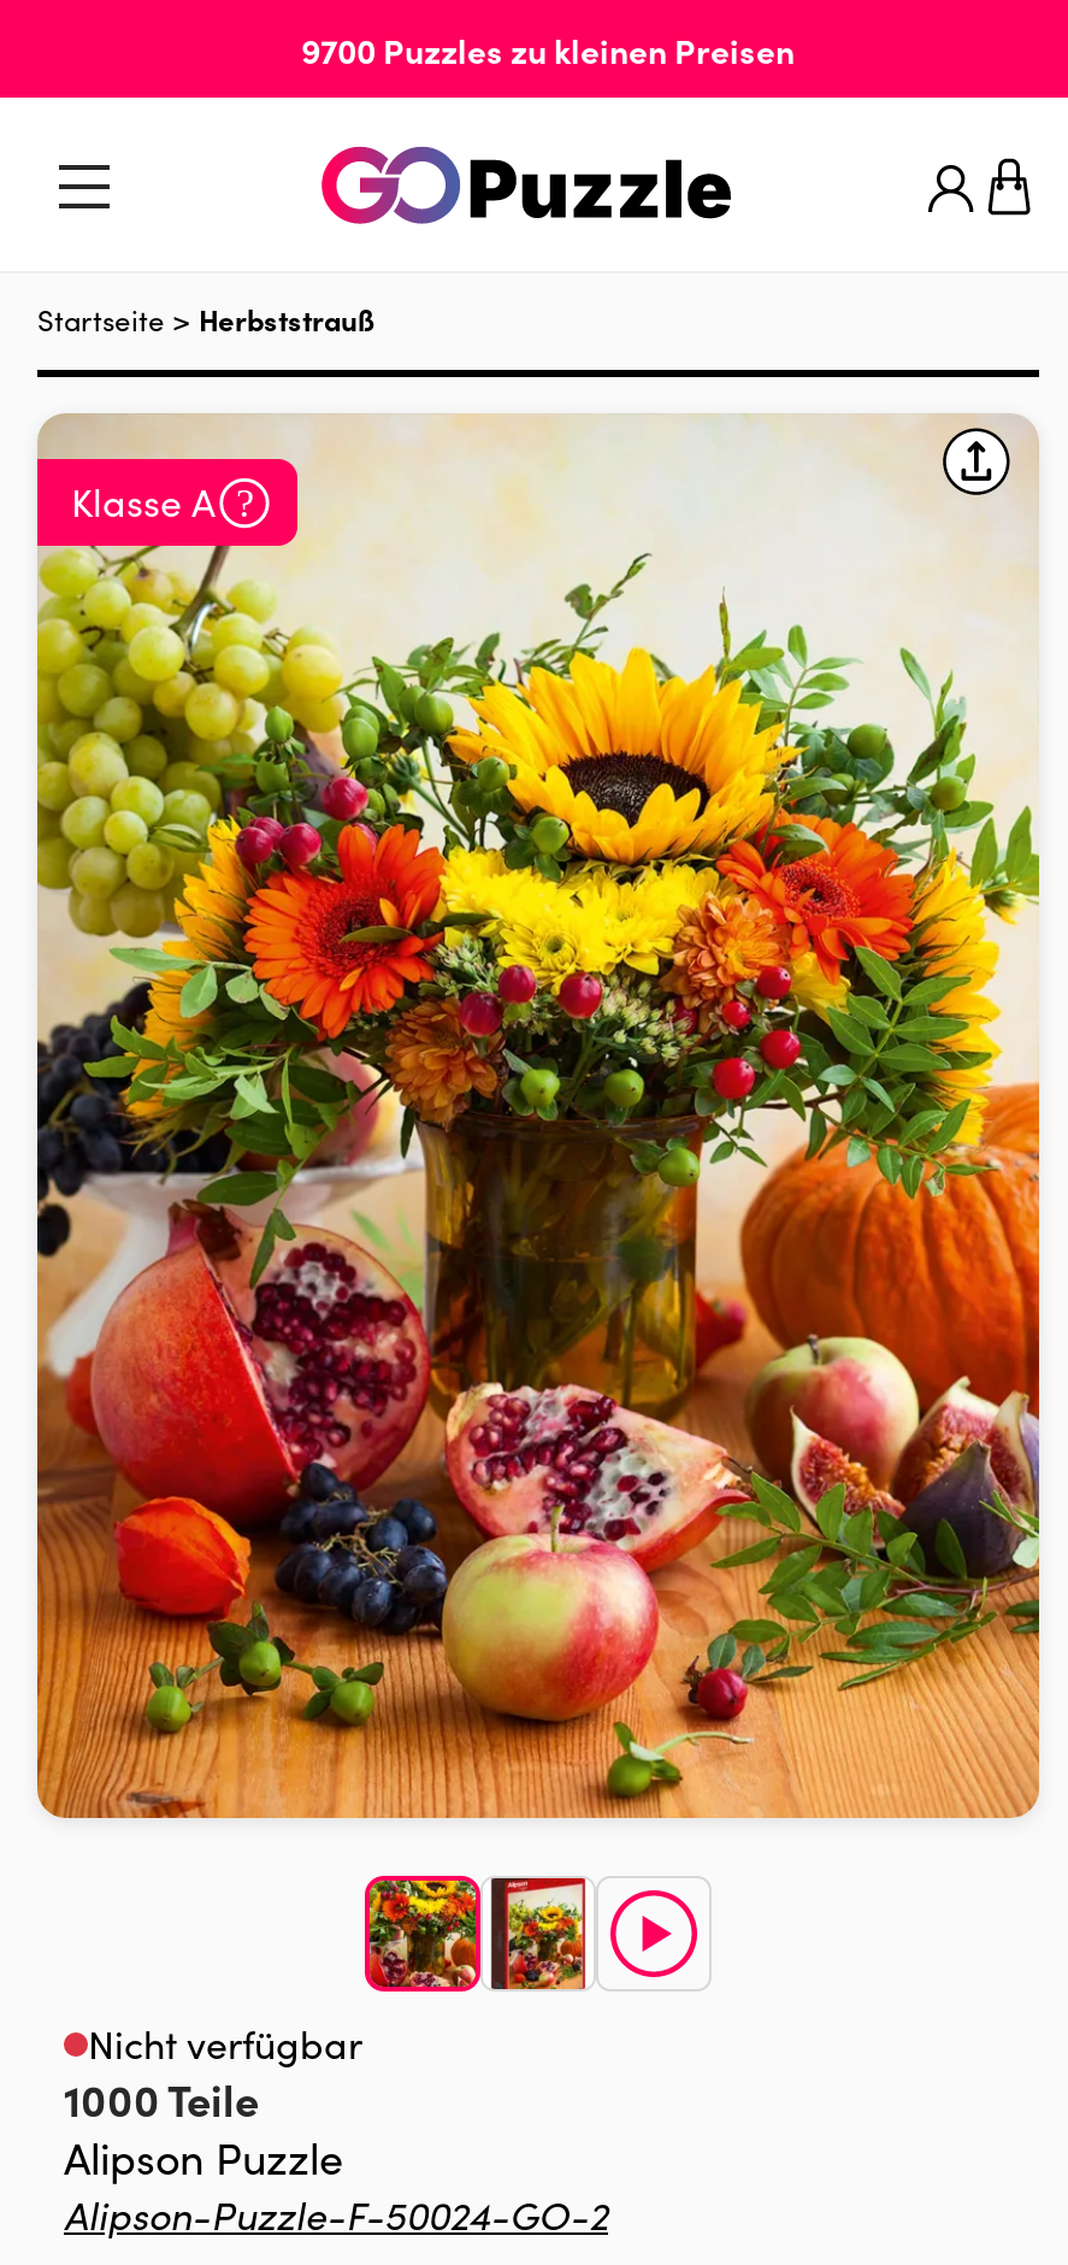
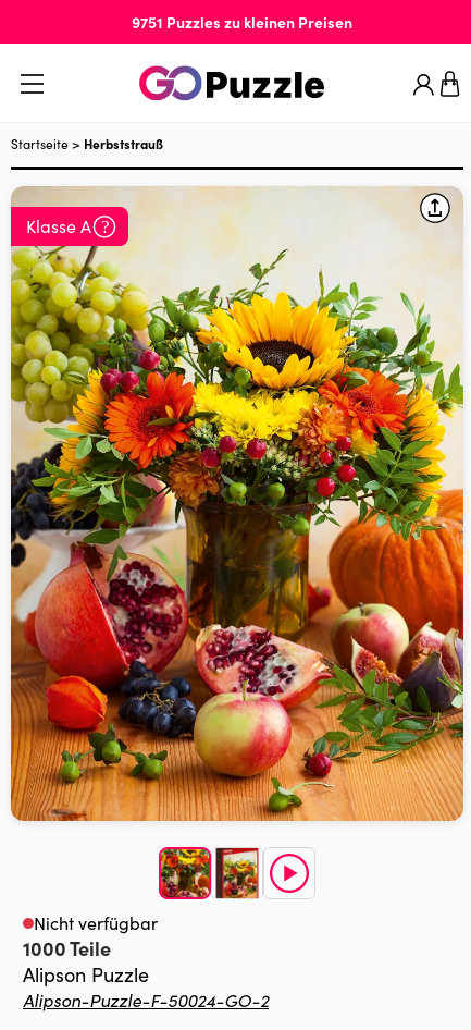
[301,25,795,73] 9700 Puzzles zu kleinen Preisen -> [131,11,352,33] 9751 Puzzles zu kleinen Preisen

